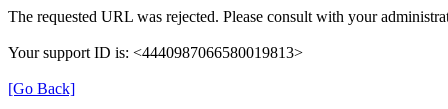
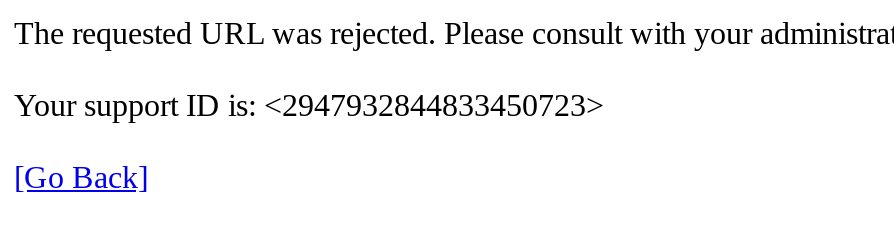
[8,44,303,61] Your support ID is: <4440987066580019813> -> [14,88,604,122] Your support ID is: <2947932844833450723>

